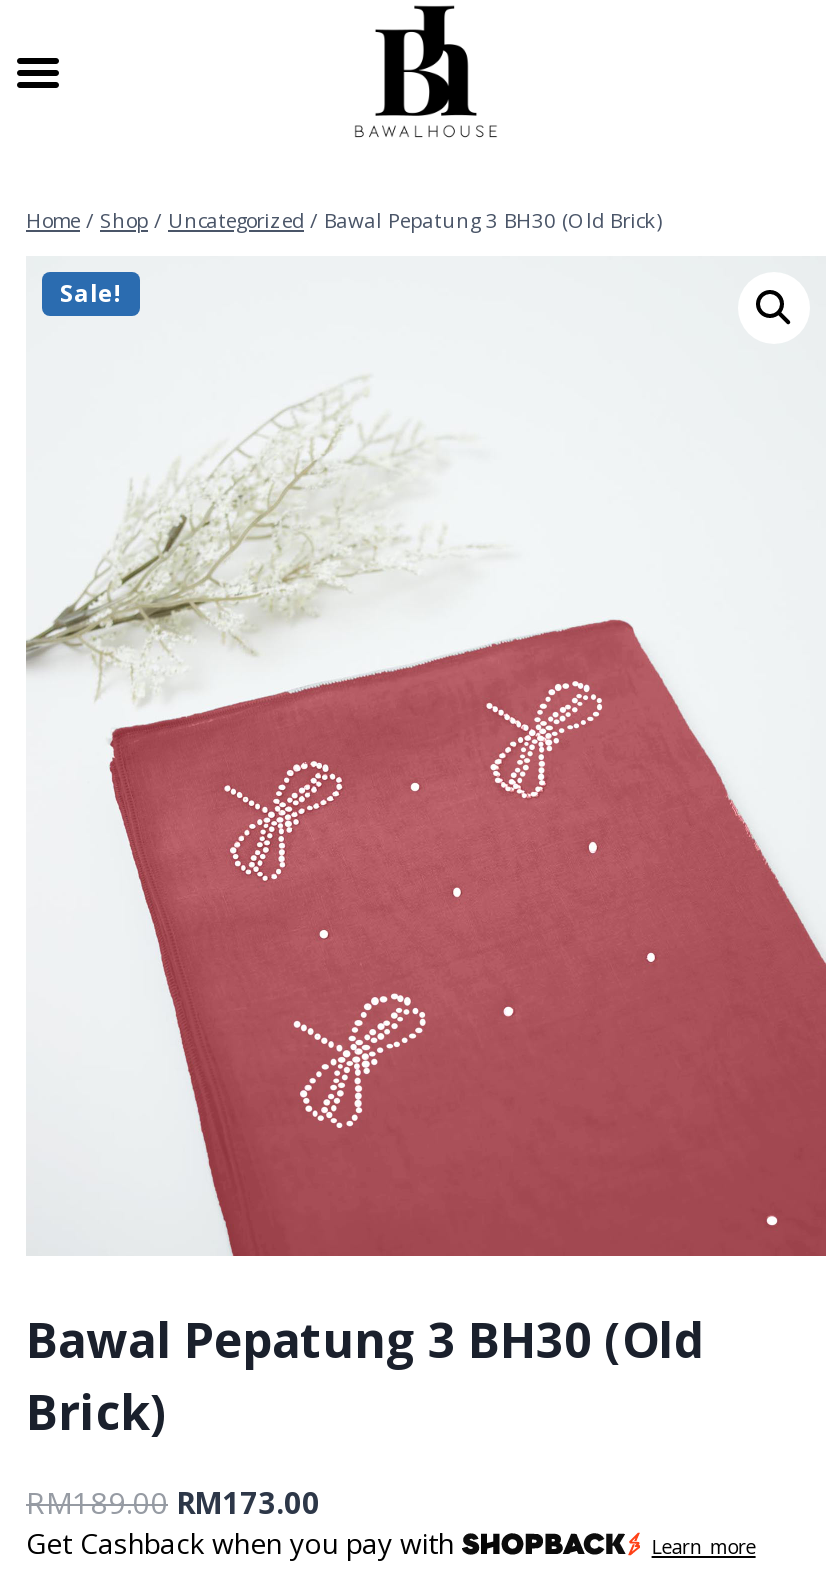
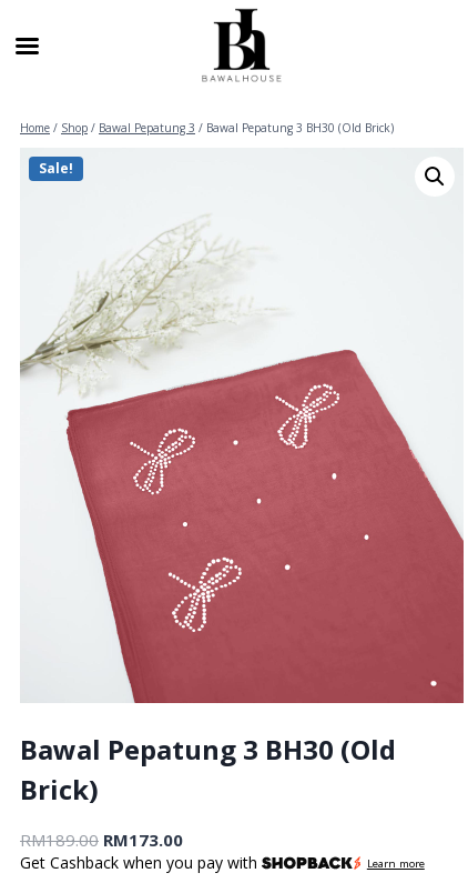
[26,206,662,234] Home / Shop / Uncategorized / Bawal Pepatung 3 BH30 (Old Brick) -> [20,120,394,136] Home / Shop / Bawal Pepatung 3 / Bawal Pepatung 3 BH30 (Old Brick)

